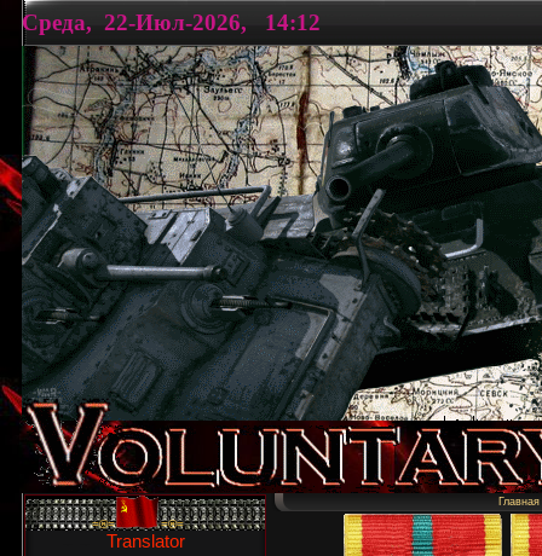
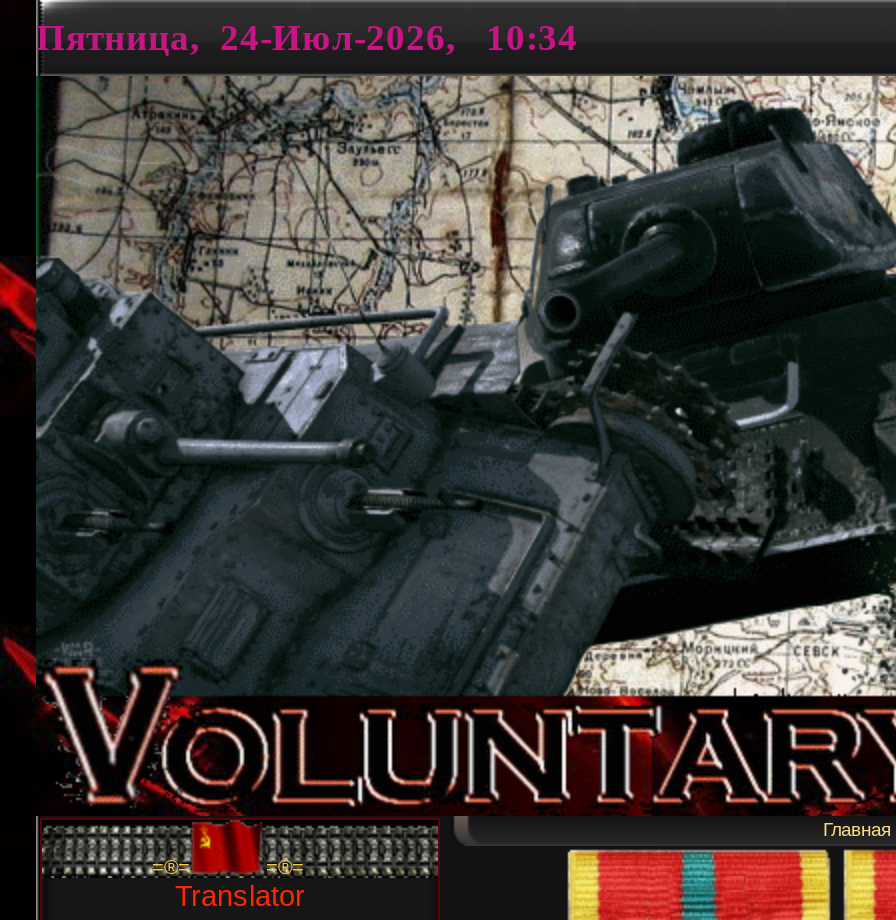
[22,10,321,35] Среда, 22-Июл-2026, 14:12 -> [36,16,578,58] Пятница, 24-Июл-2026, 10:34

